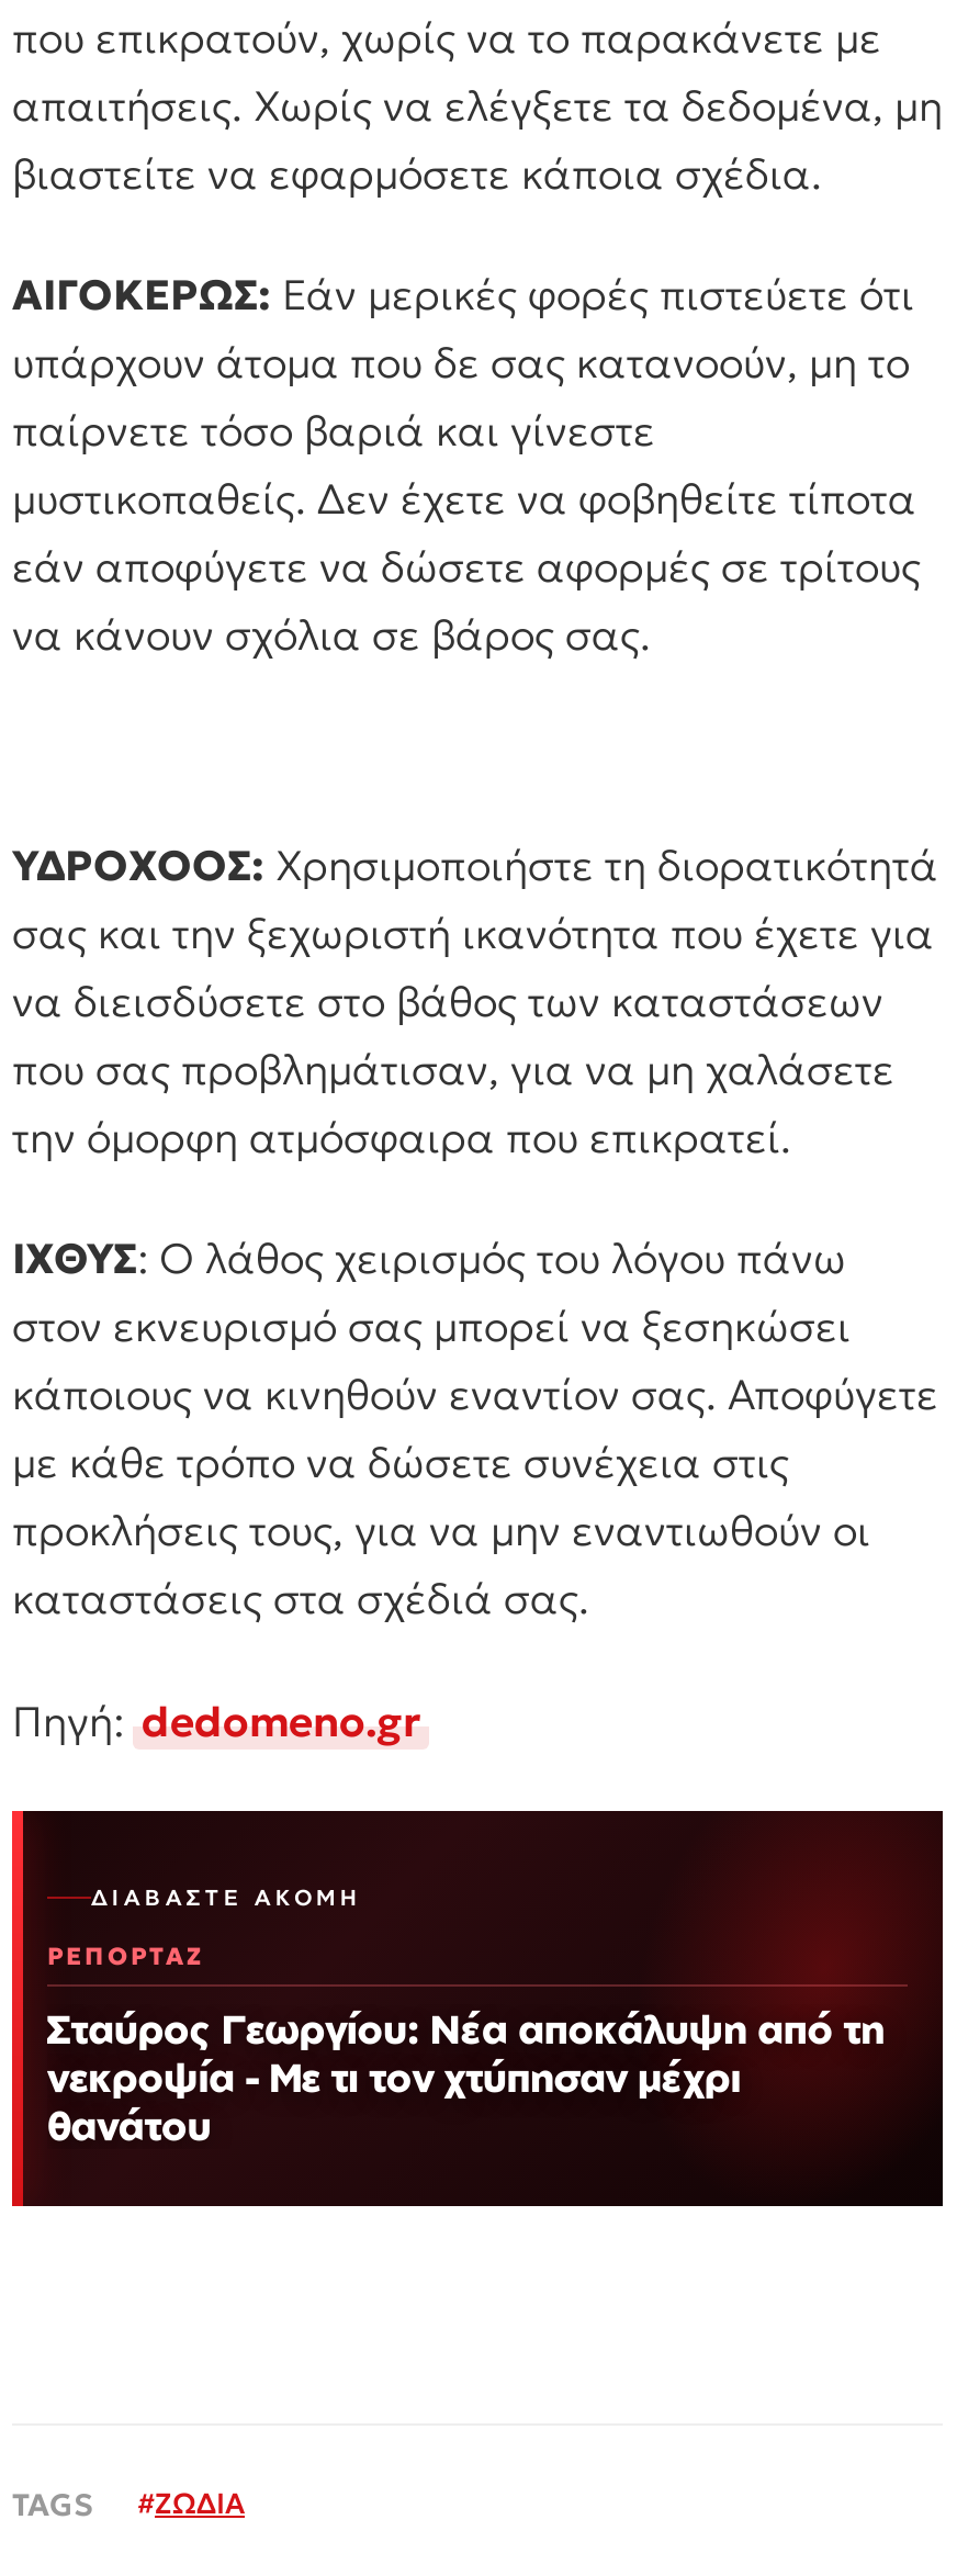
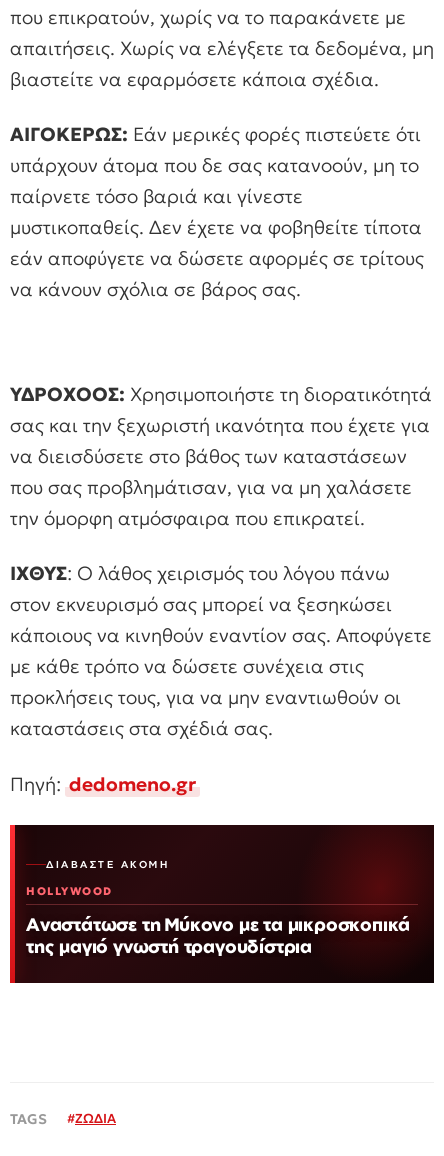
[47,1941,205,1972] ΡΕΠΟΡΤΑΖ -> [26,884,112,898] HOLLYWOOD
[47,2005,884,2149] Σταύρος Γεωργίου: Νέα αποκάλυψη από τη | νεκροψία - Με τι τον χτύπησαν μέχρι | θανάτου -> [26,913,410,957] Αναστάτωσε τη Μύκονο με τα μικροσκοπικά | της μαγιό γνωστή τραγουδίστρια

